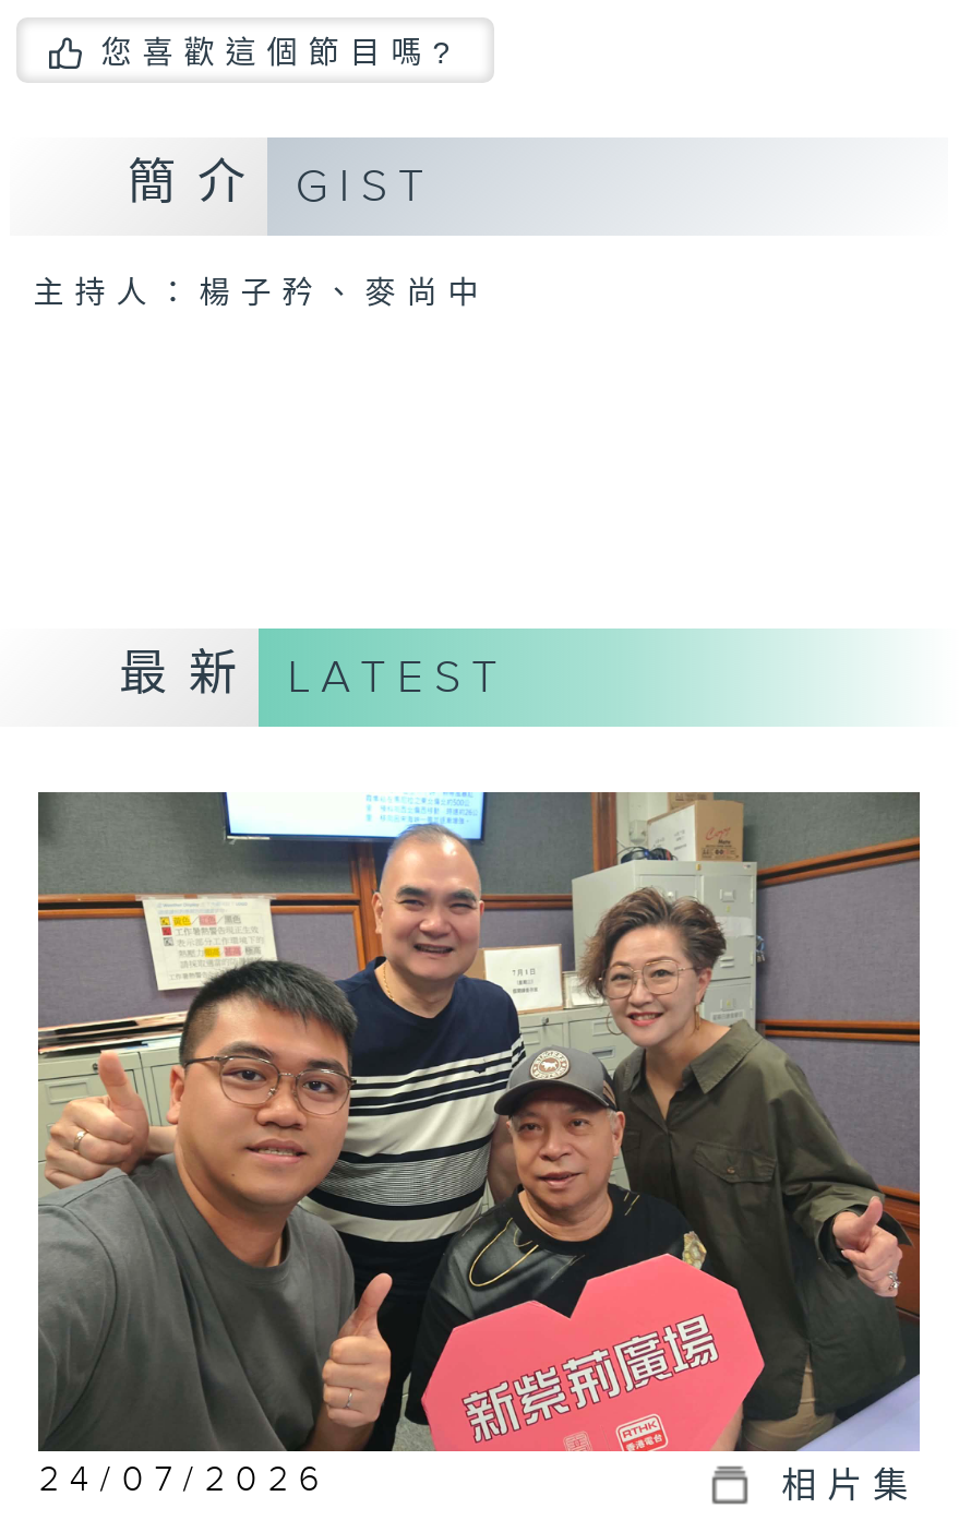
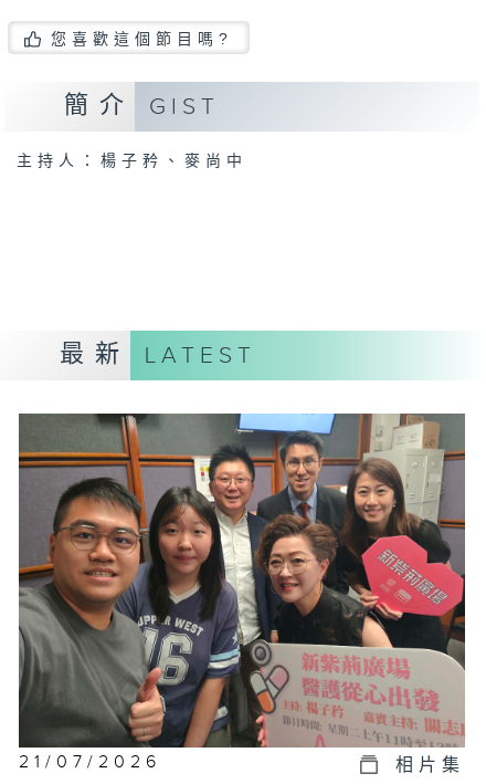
[36,790,922,1502] [image] | 24/07/2026 -> [18,412,465,773] [image] | 21/07/2026

